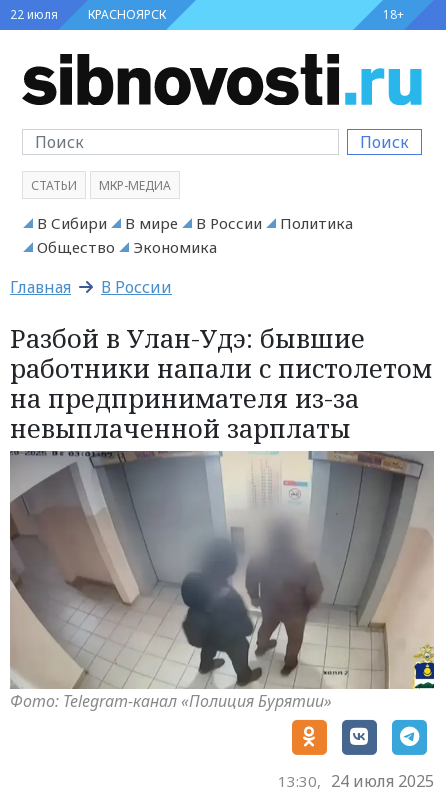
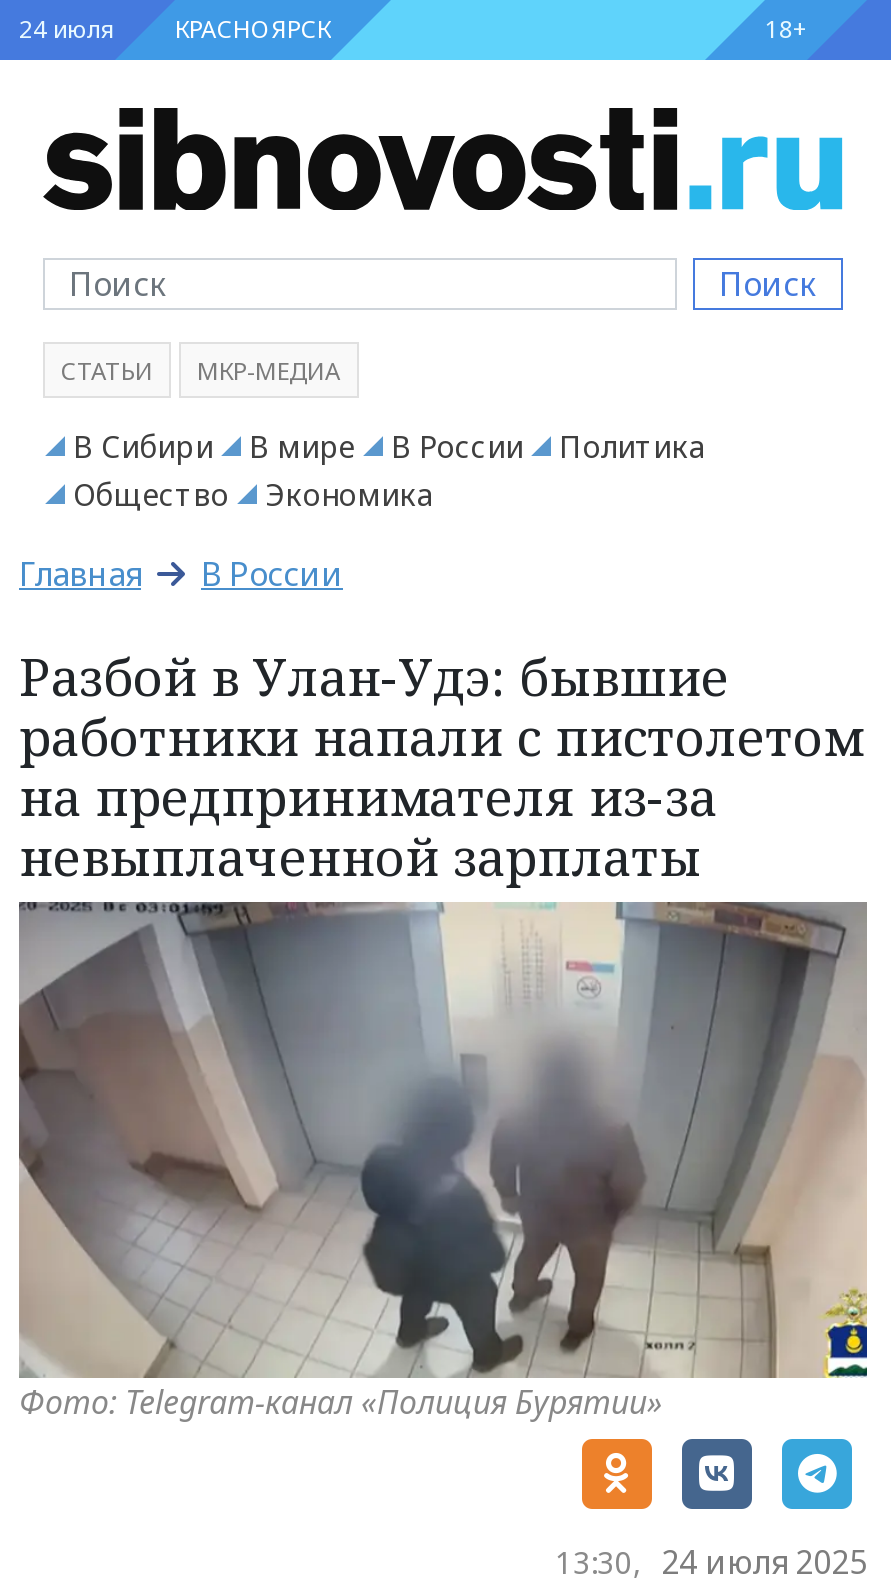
[10,6,166,23] 22 июля КРАСНОЯРСК -> [19,12,331,46] 24 июля КРАСНОЯРСК

